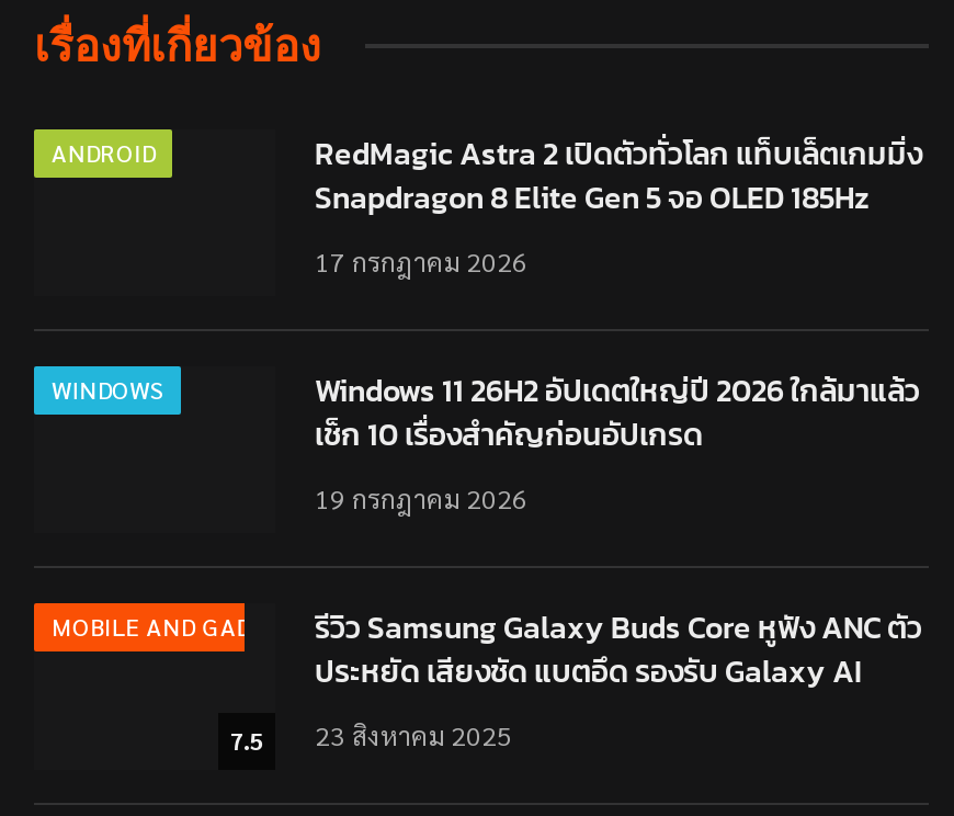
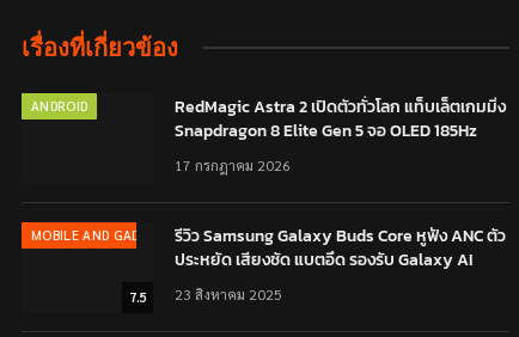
[52,367,920,514] WINDOWS | Windows 11 26H2 อัปเดตใหญ่ปี 2026 ใกล้มาแล้ว | เช็ก 10 เรื่องสำคัญก่อนอัปเกรด | 19 กรกฎาคม 2026 -> none

